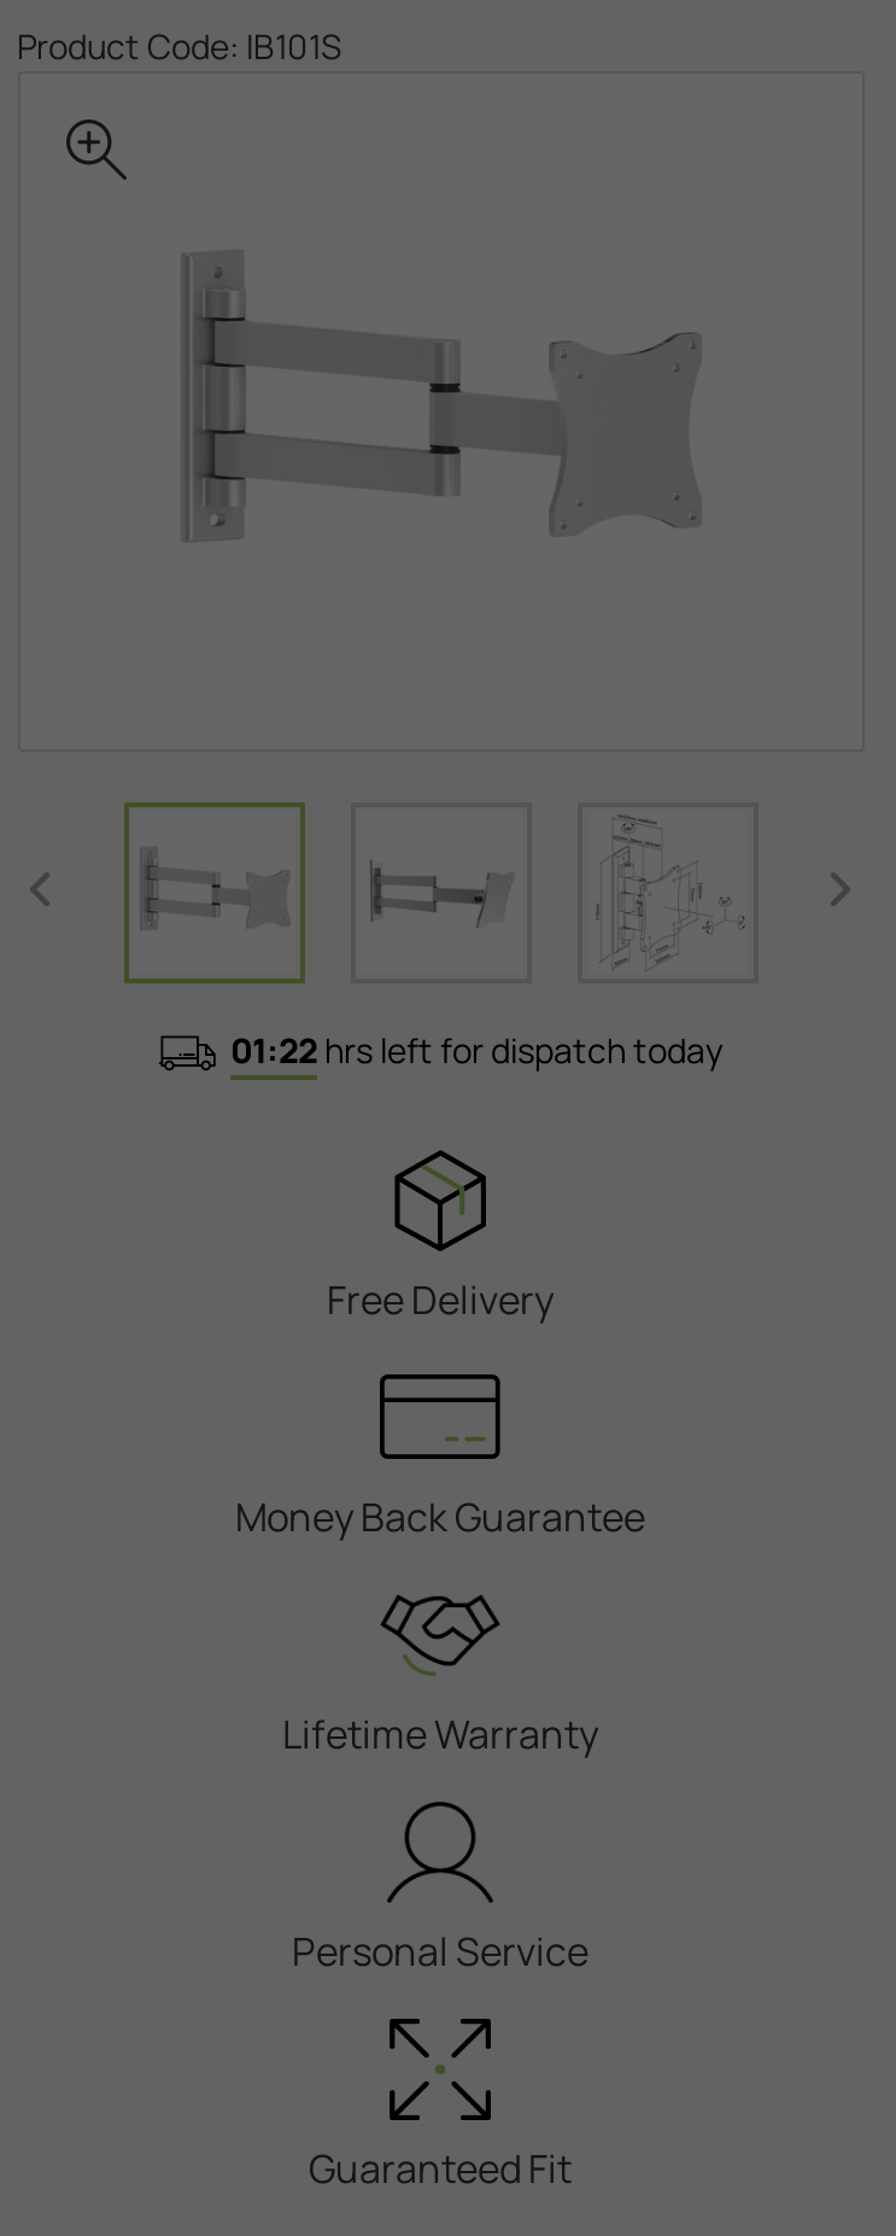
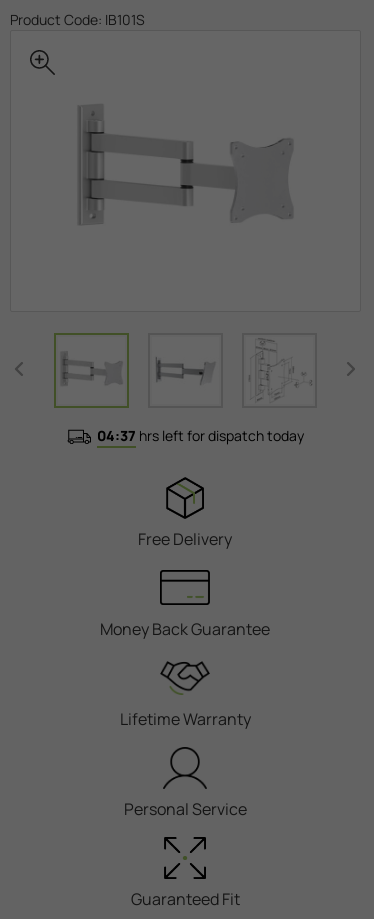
[230,1026,722,1072] 01:22 hrs left for dispatch today -> [96,426,303,445] 04:37 hrs left for dispatch today

